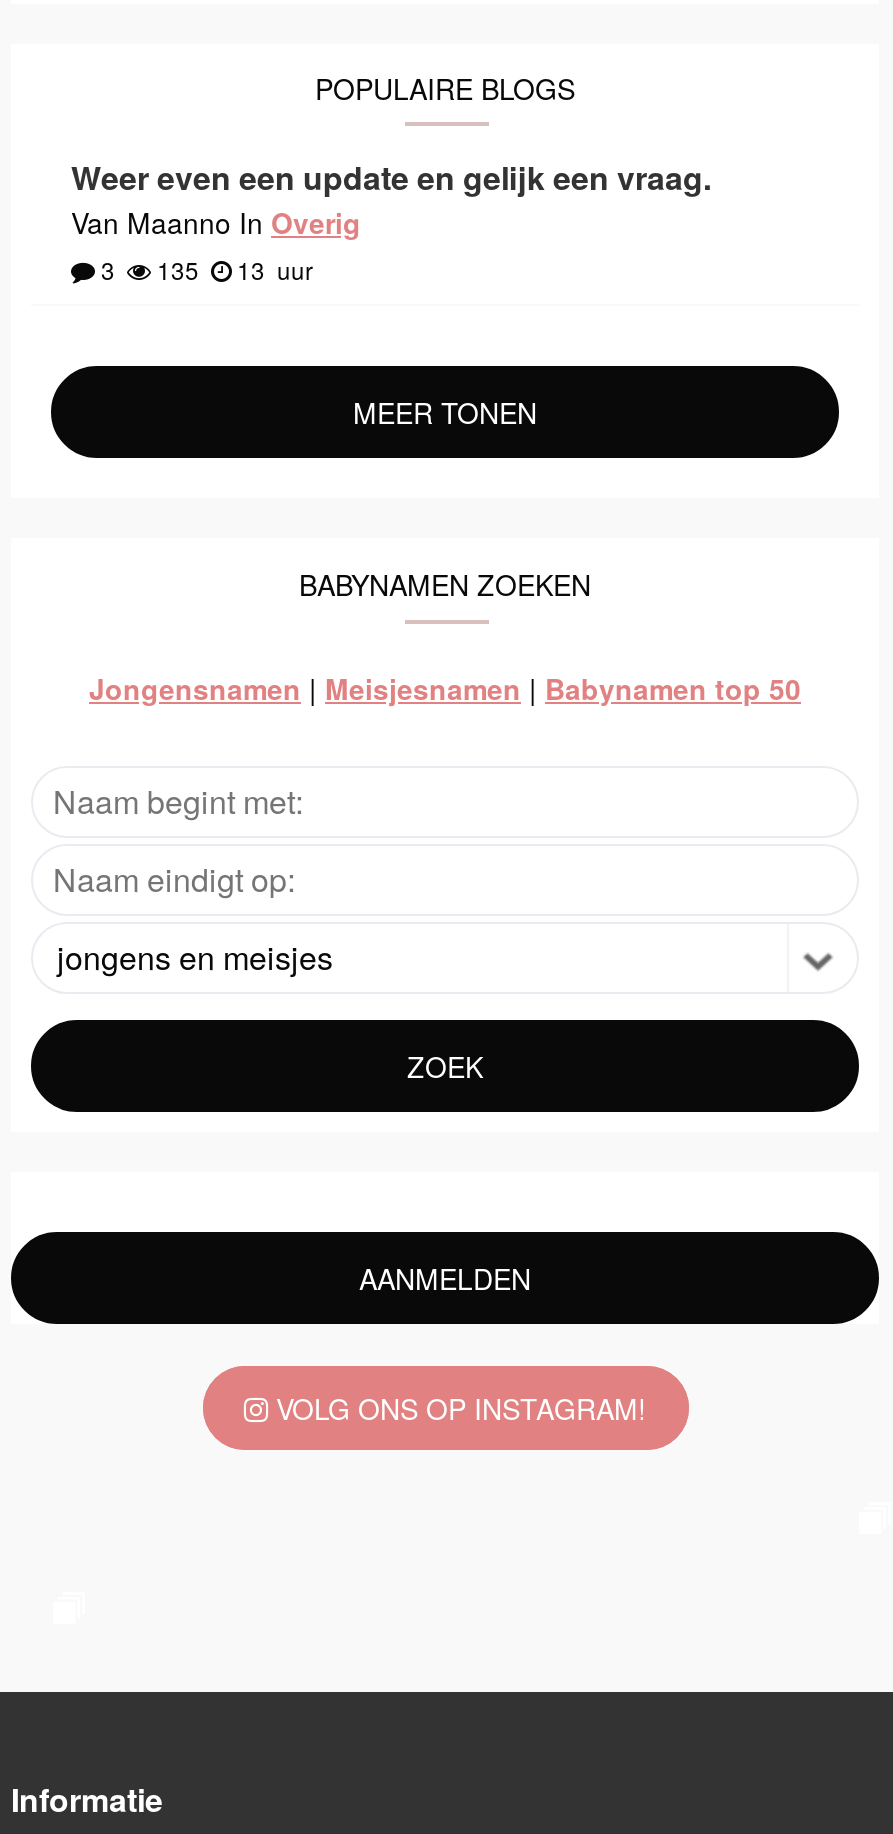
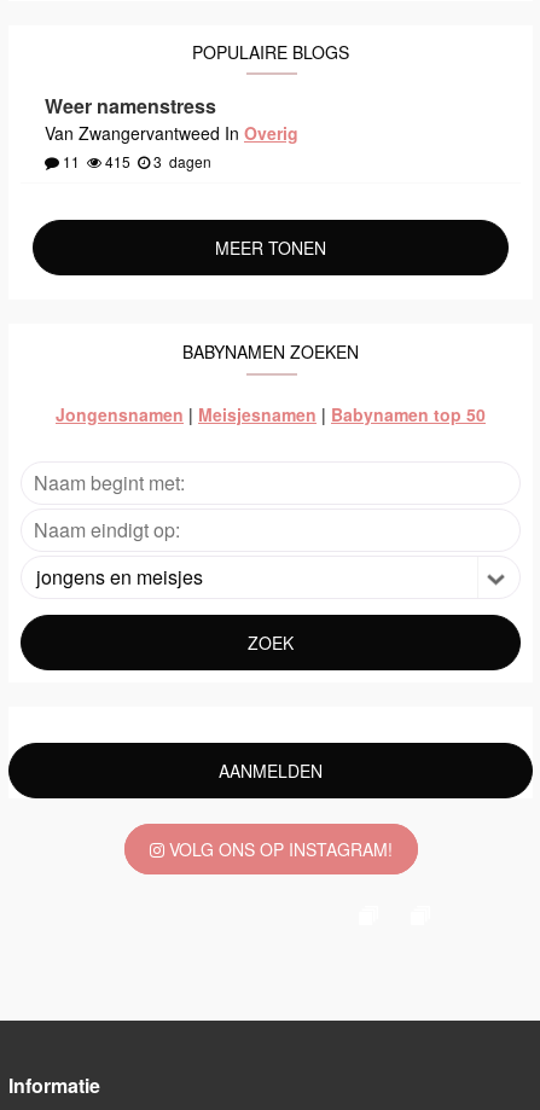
[71,154,711,286] Weer even een update en gelijk een vraag. | Van Maanno In Overig | 3 | 135 | 13 uur -> [45,92,298,172] Weer namenstress | Van Zwangervantweed In Overig | 11 | 415 | 3 dagen

